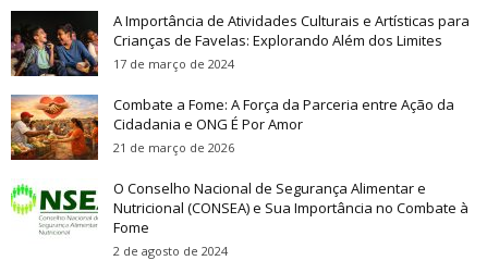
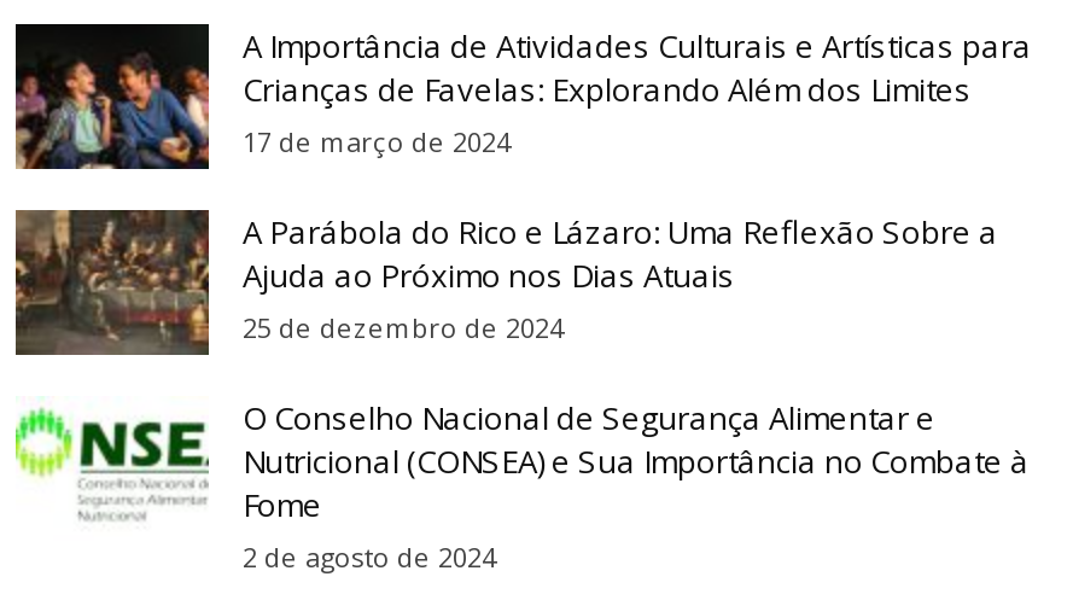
[10,94,454,160] [image] | Combate a Fome: A Força da Parceria entre Ação da | Cidadania e ONG É Por Amor | 21 de março de 2026 -> [13,208,998,357] [image] | A Parábola do Rico e Lázaro: Uma Reflexão Sobre a | Ajuda ao Próximo nos Dias Atuais | 25 de dezembro de 2024

